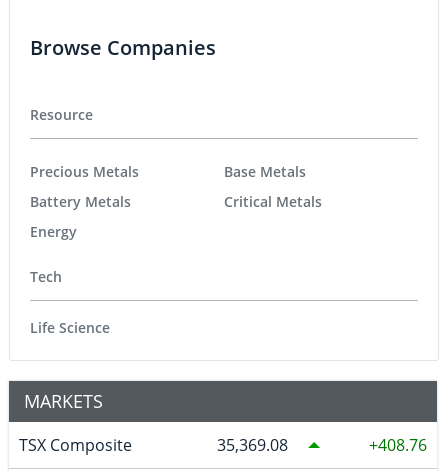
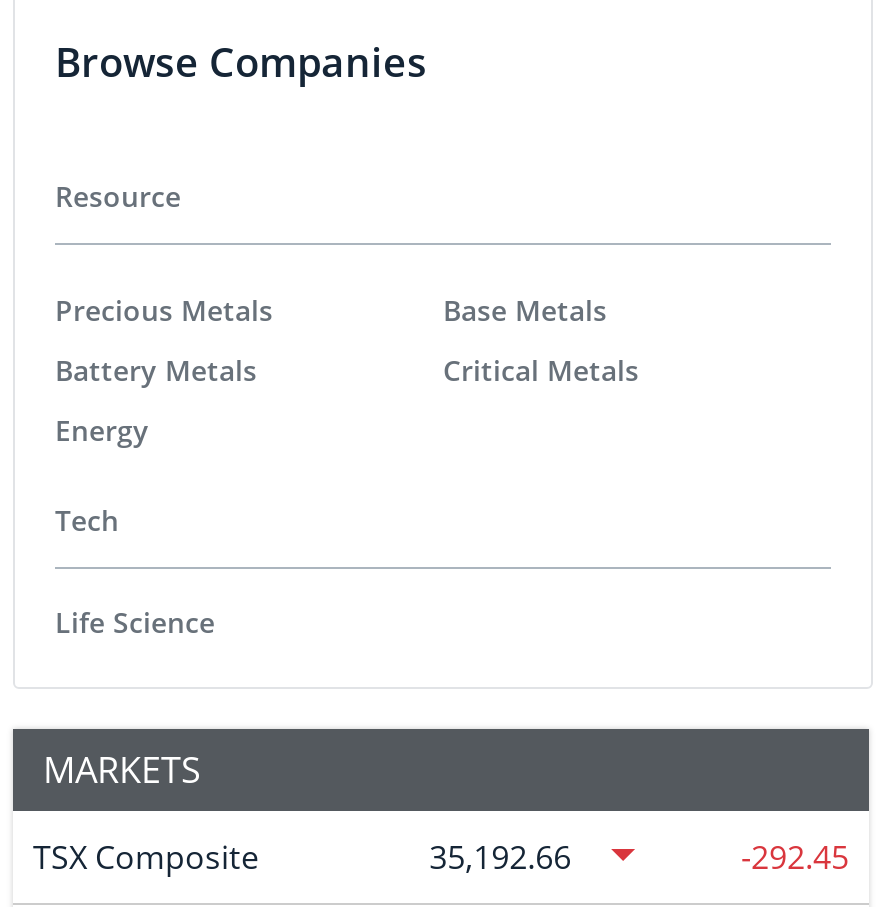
[217,434,288,456] 35,369.08 -> [429,836,571,880] 35,192.66
[378,434,427,456] 408.76 -> [741,836,849,880] -292.45

